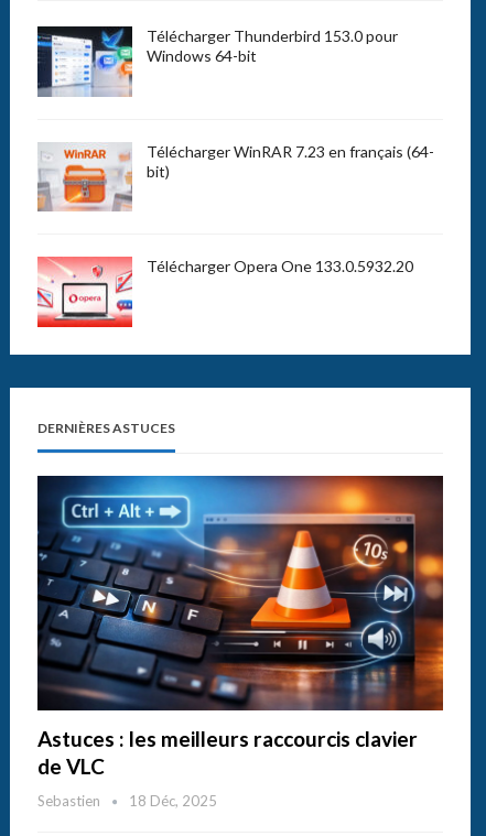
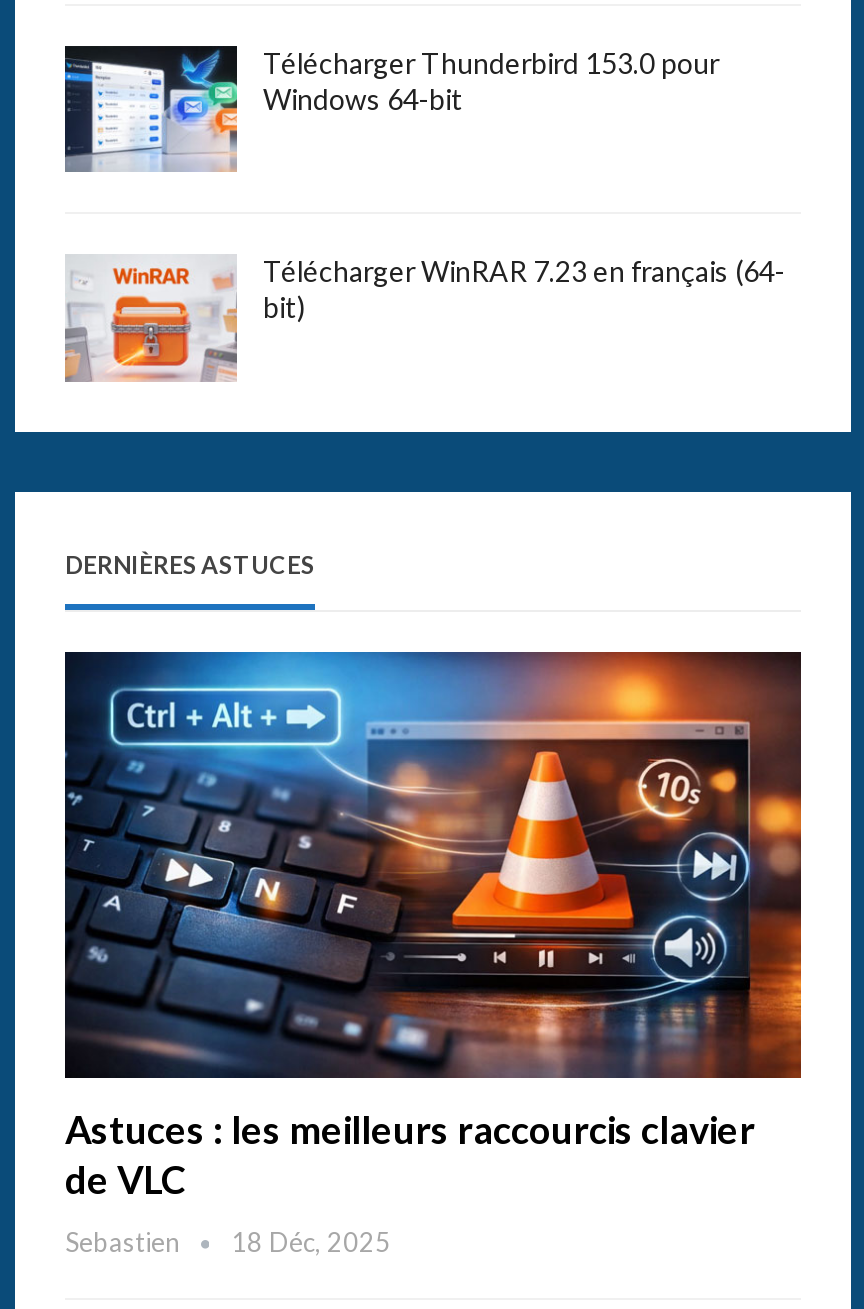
[37,256,413,328] [image] | Télécharger Opera One 133.0.5932.20 -> none

